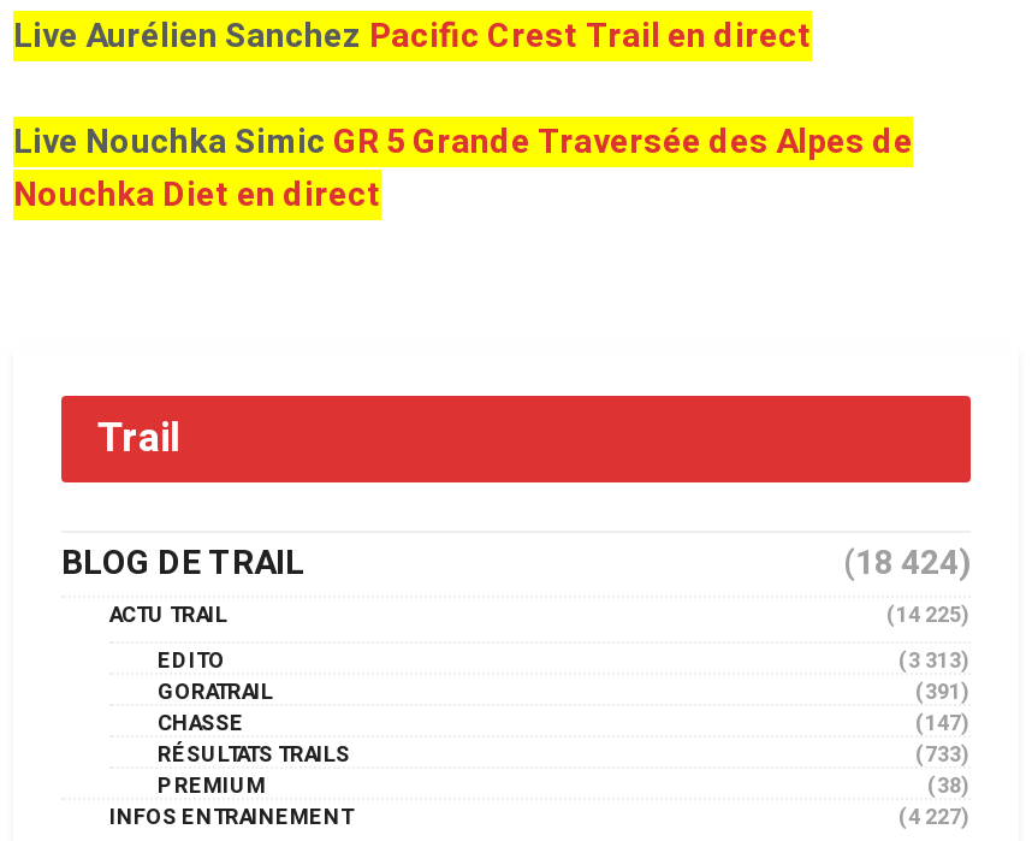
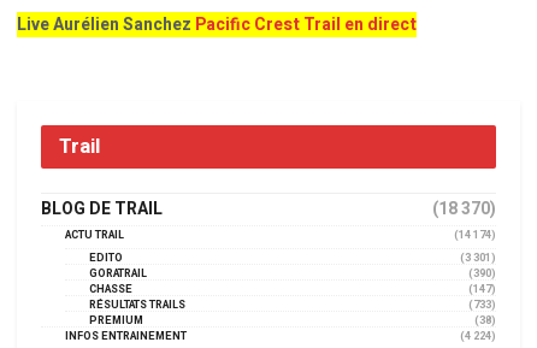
[13,117,913,221] Live Nouchka Simic GR 5 Grande Traversée des Alpes de | Nouchka Diet en direct -> none
[843,538,971,589] (18 424) -> [432,197,496,222] (18 370)
[886,601,971,632] (14 225) -> [454,228,496,243] (14 174)
[898,647,971,678] (3 313) -> [460,251,496,266] (3 301)
[915,678,971,709] (391) -> [468,266,496,282] (390)
[898,803,971,834] (4 227) -> [460,329,496,345] (4 224)

